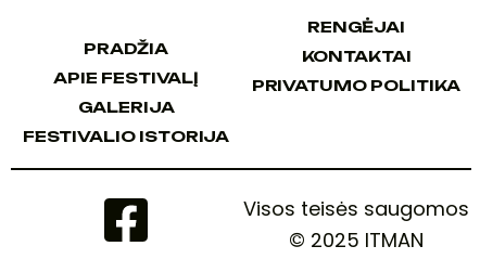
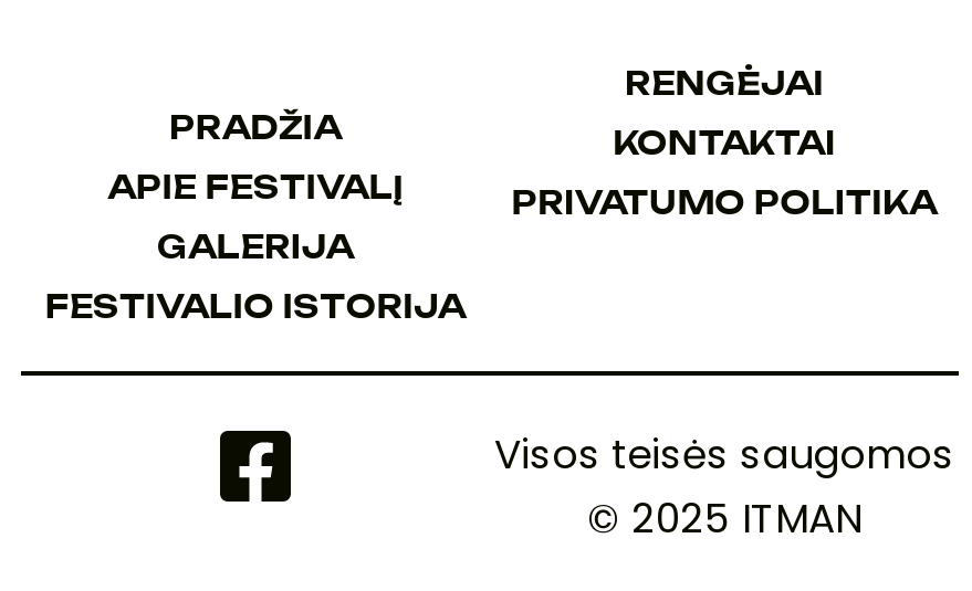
[103,198,149,243] [image] -> [211,431,300,521] [image]

